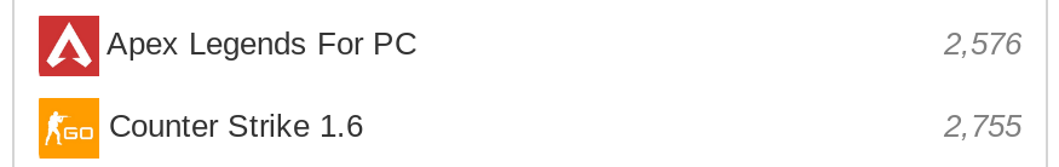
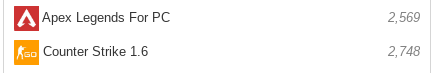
[944,25,1021,62] 2,576 -> [388,10,420,25] 2,569
[944,108,1021,144] 2,755 -> [388,44,420,59] 2,748

